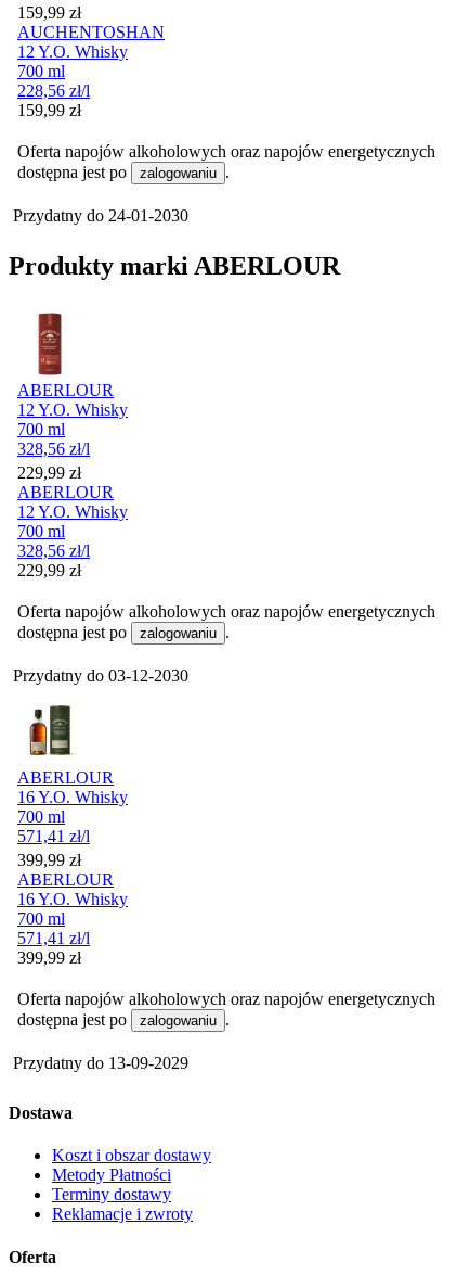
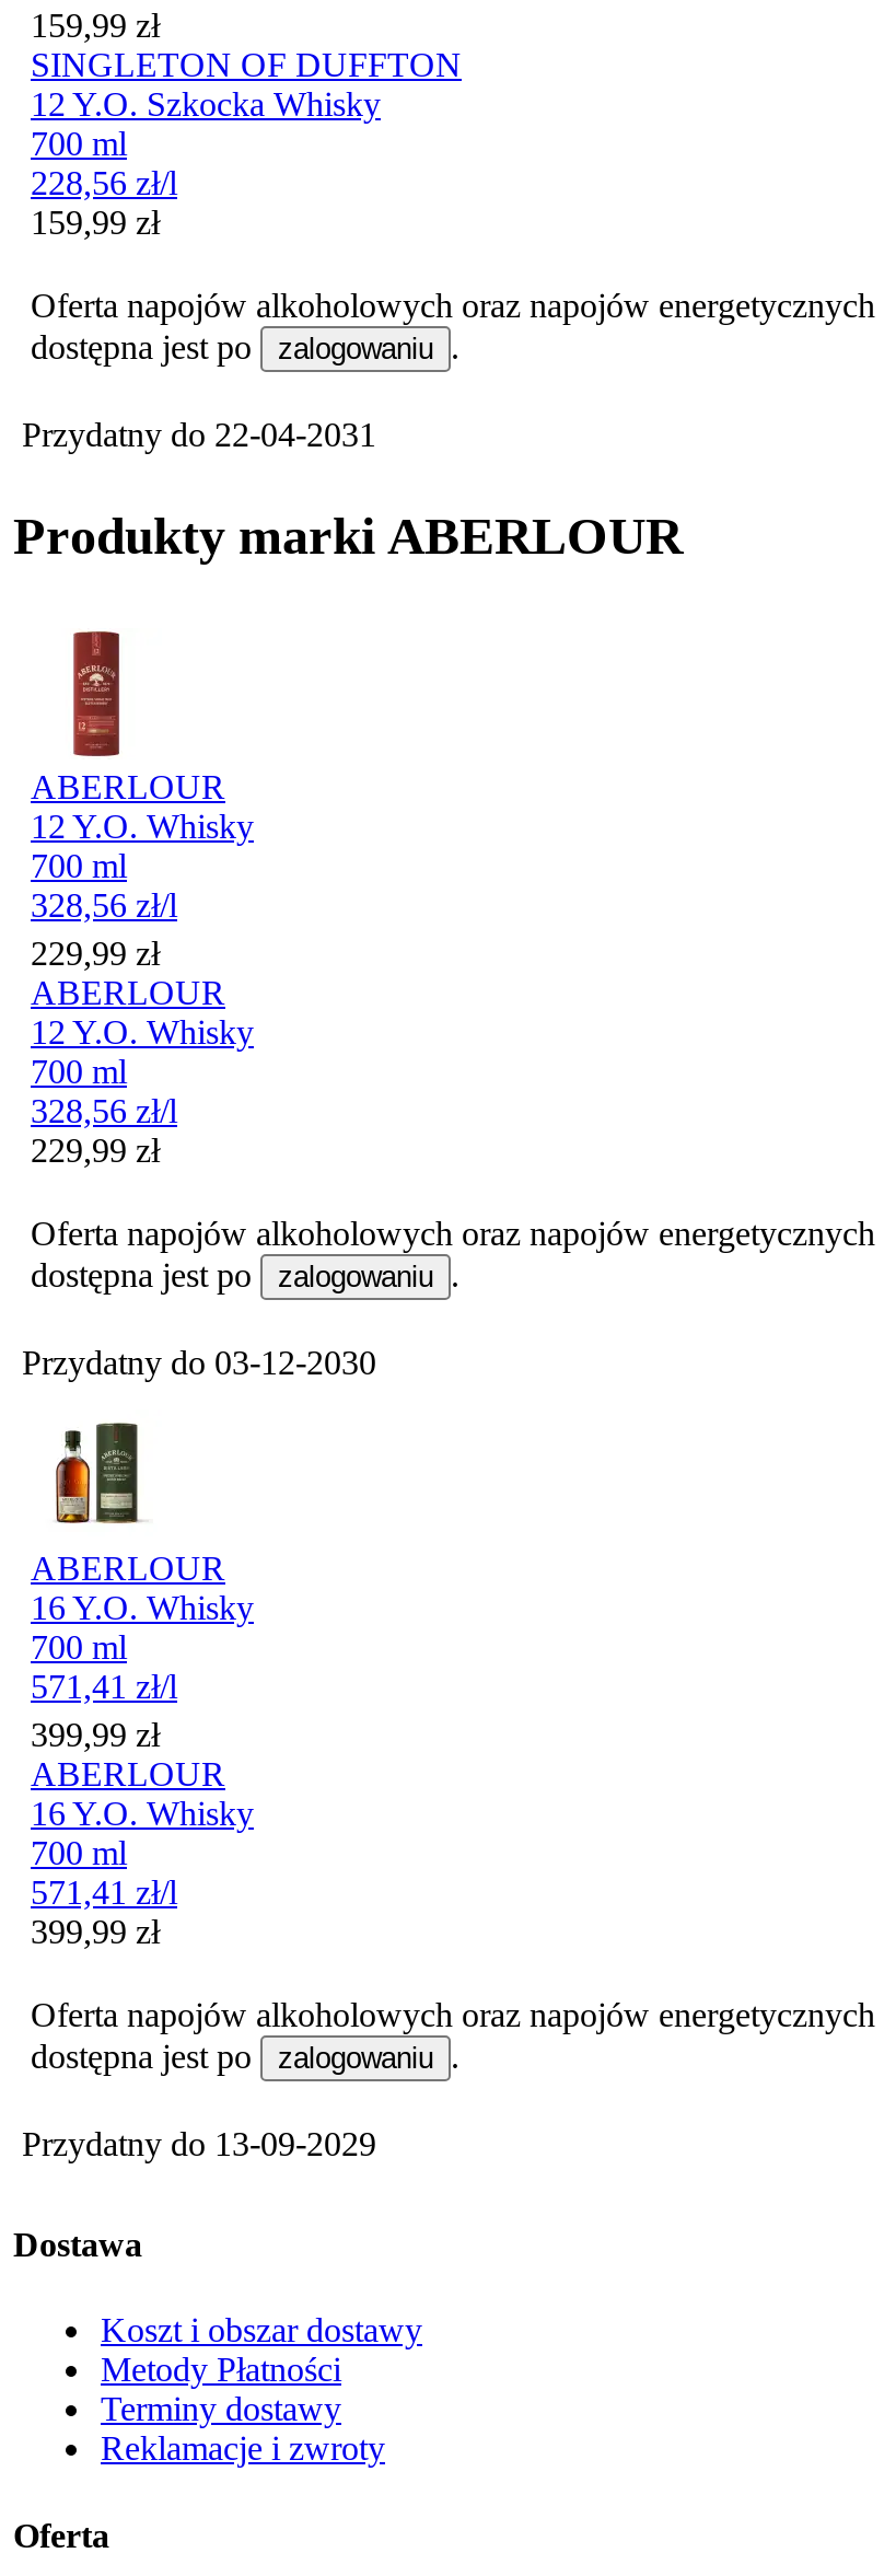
[17,23,165,61] AUCHENTOSHAN | 12 Y.O. Whisky -> [31,46,462,123] SINGLETON OF DUFFTON | 12 Y.O. Szkocka Whisky
[13,206,188,225] Przydatny do 24-01-2030 -> [22,416,376,453] Przydatny do 22-04-2031

